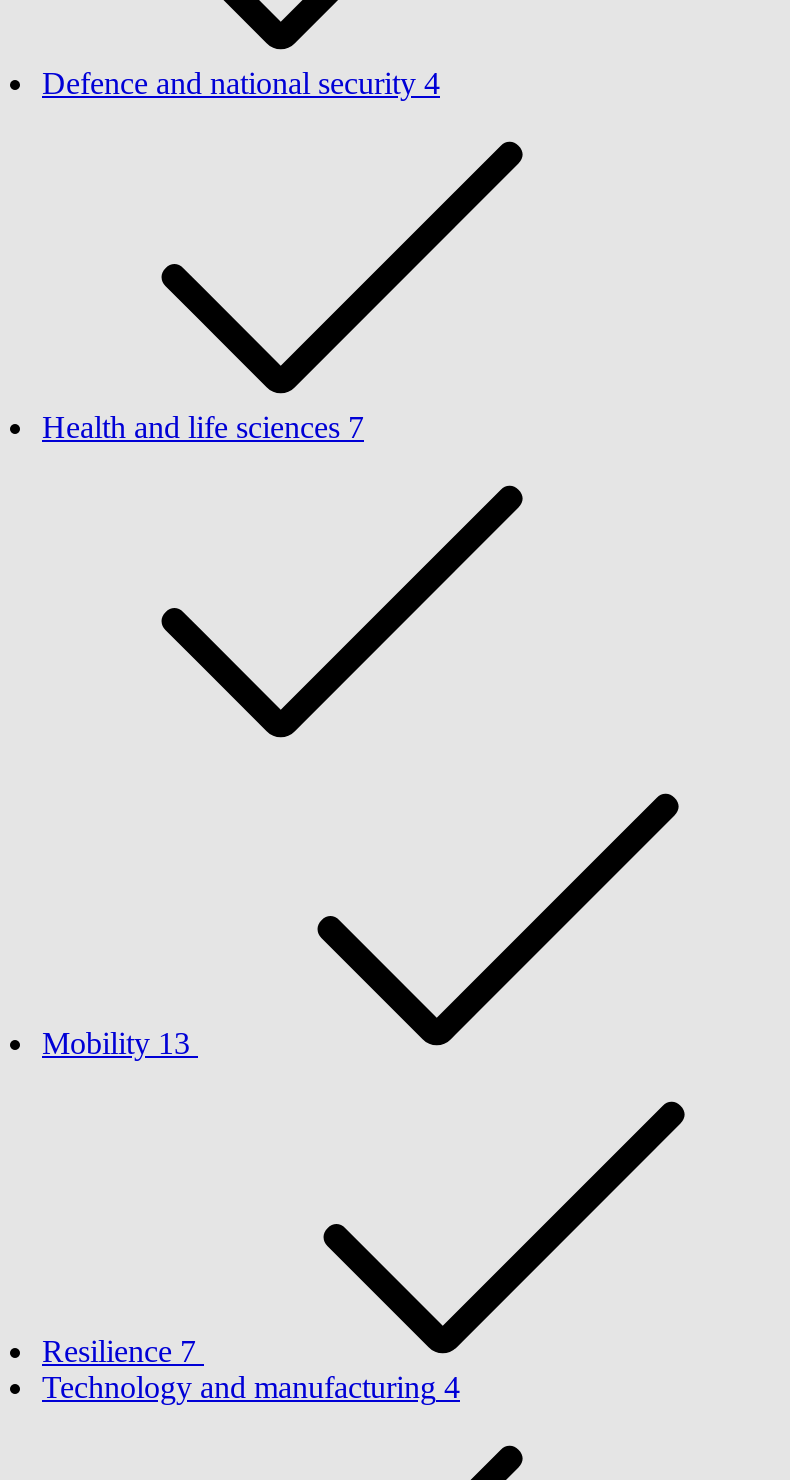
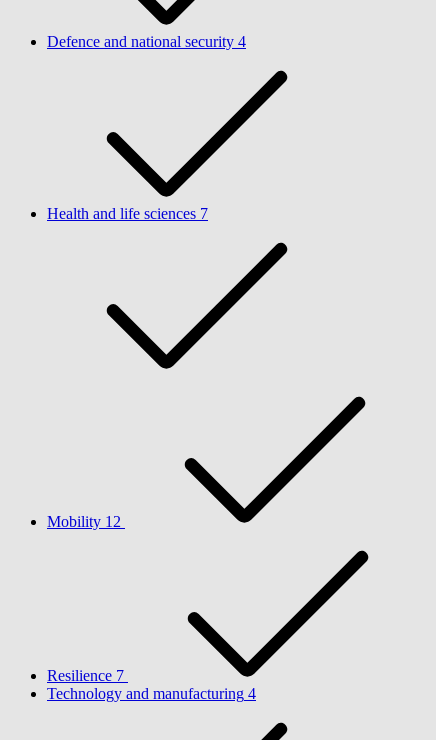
[42,1026,190,1060] Mobility 13 -> [47,513,121,530] Mobility 12

